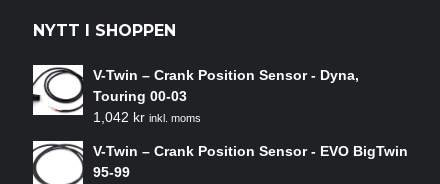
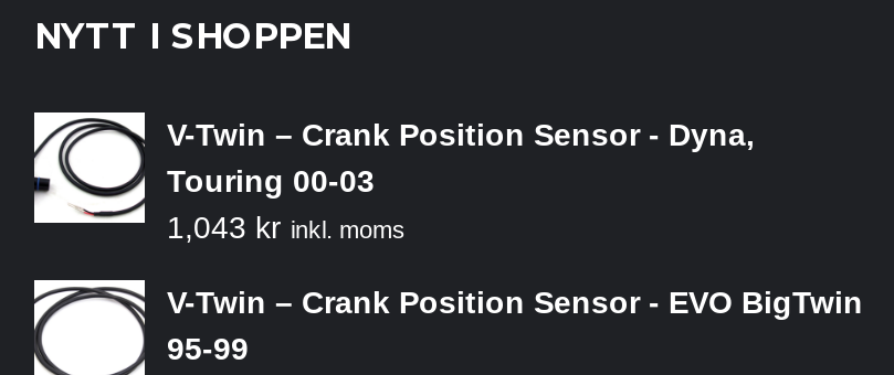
[93,109,201,125] 1,042 kr inkl. moms -> [167,210,406,245] 1,043 kr inkl. moms

